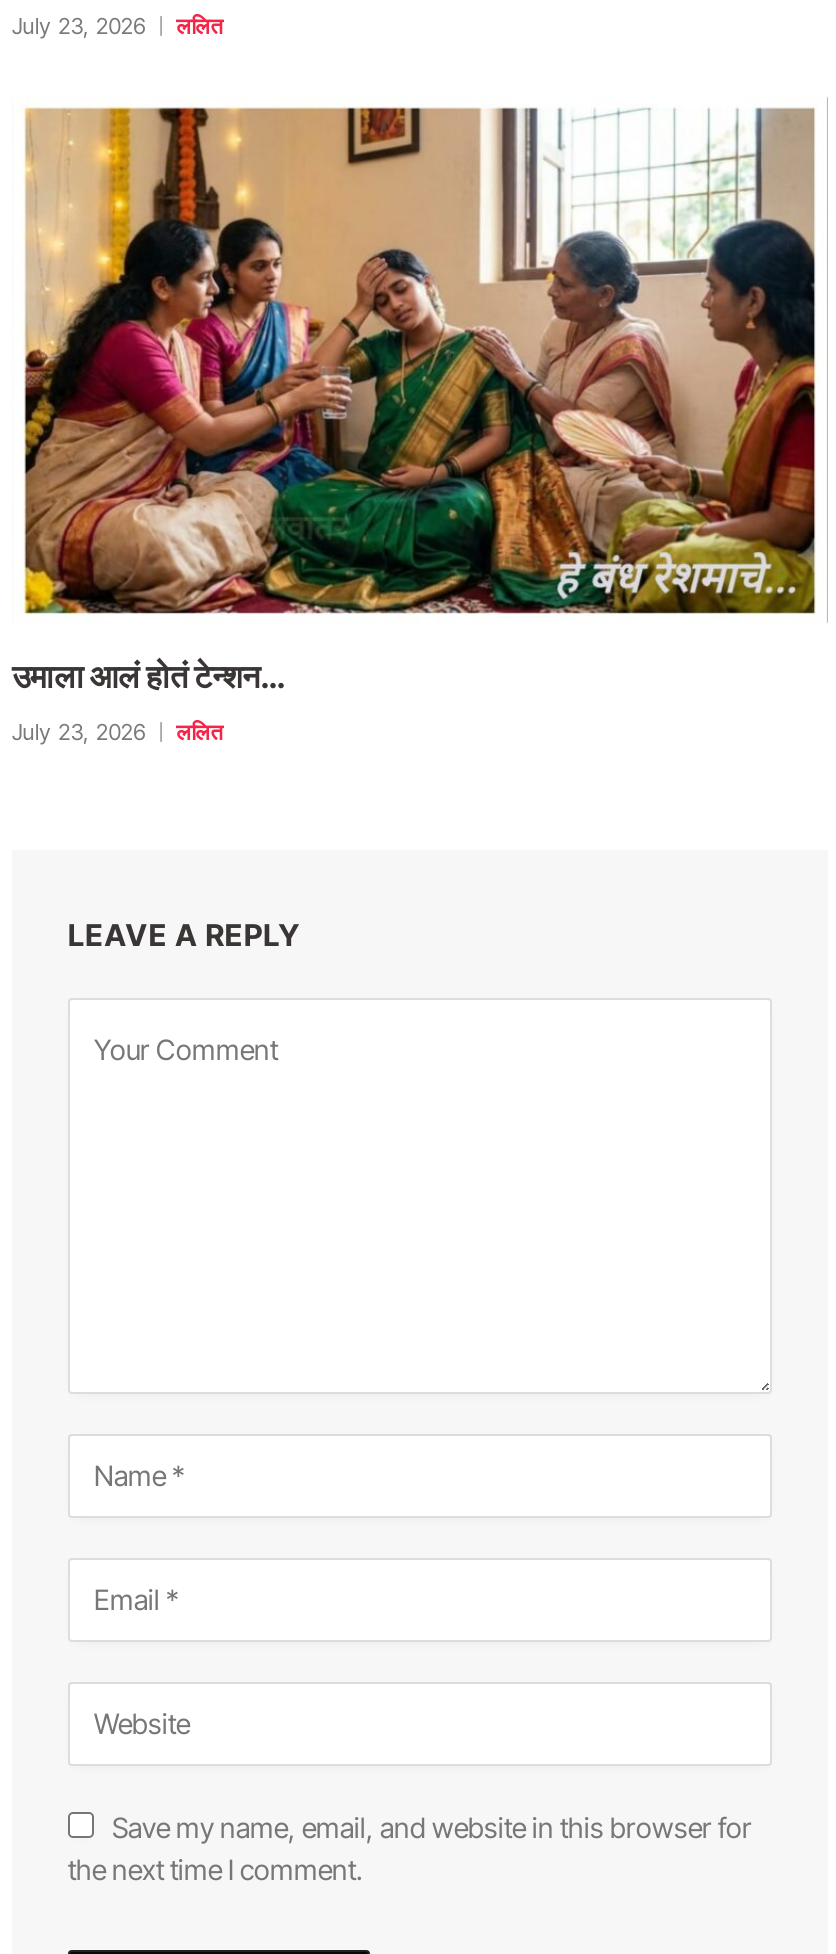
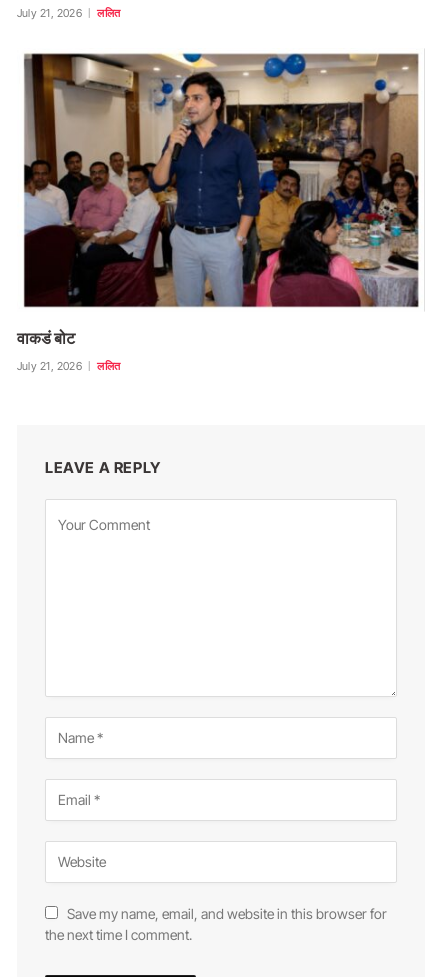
[12,13,224,41] July 23, 2026 ललित -> [17,6,121,20] July 21, 2026 ललित
[12,106,816,695] [image] | उमाला आलं होतं टेन्शन… -> [17,52,419,348] [image] | वाकडं बोट
[12,717,224,745] July 23, 2026 ललित -> [17,359,121,373] July 21, 2026 ललित

